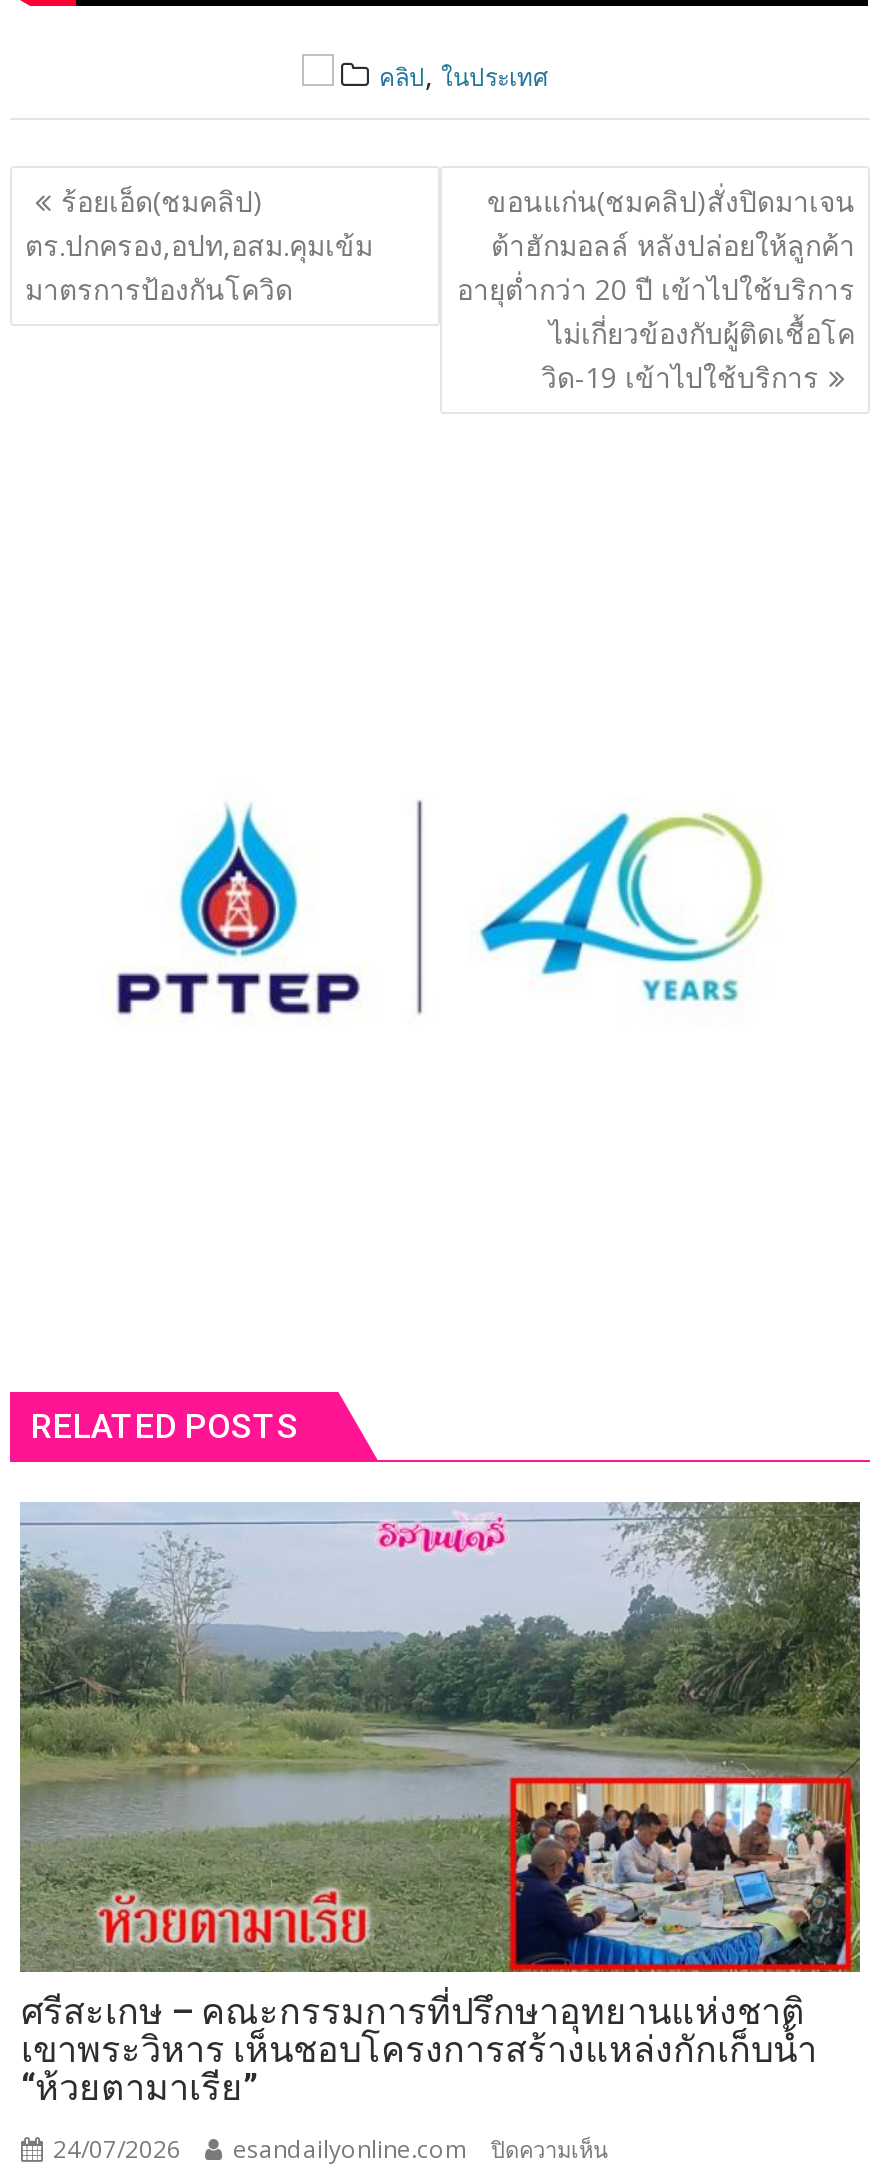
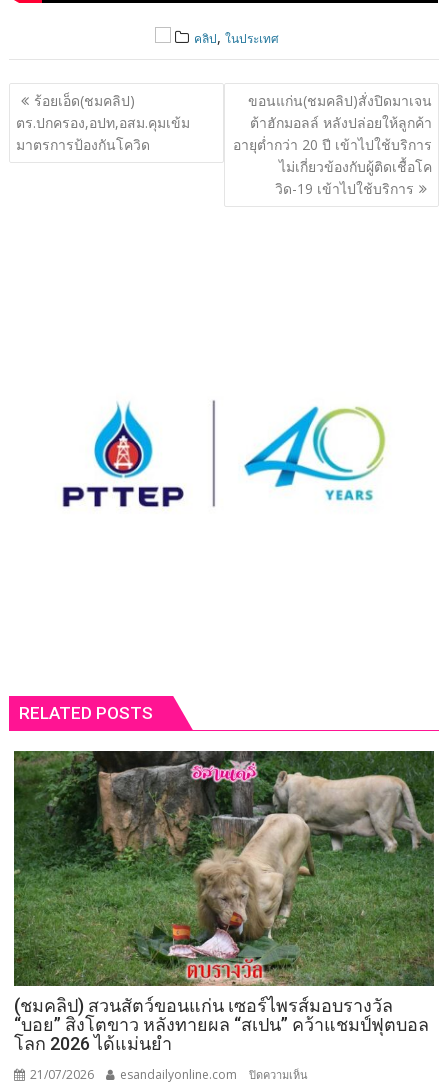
[18,1502,860,2109] [image] | ศรีสะเกษ – คณะกรรมการที่ปรึกษาอุทยานแห่งชาติ | เขาพระวิหาร เห็นชอบโครงการสร้างแหล่งกักเก็บน้ำ | “ห้วยตามาเรีย” -> [13,750,434,1054] [image] | (ชมคลิป) สวนสัตว์ขอนแก่น เซอร์ไพรส์มอบรางวัล | “บอย” สิงโตขาว หลังทายผล “สเปน” คว้าแชมป์ฟุตบอล | โลก 2026 ได้แม่นยำ
[47,2133,181,2167] 24/07/2026 -> [27,1066,94,1083] 21/07/2026

